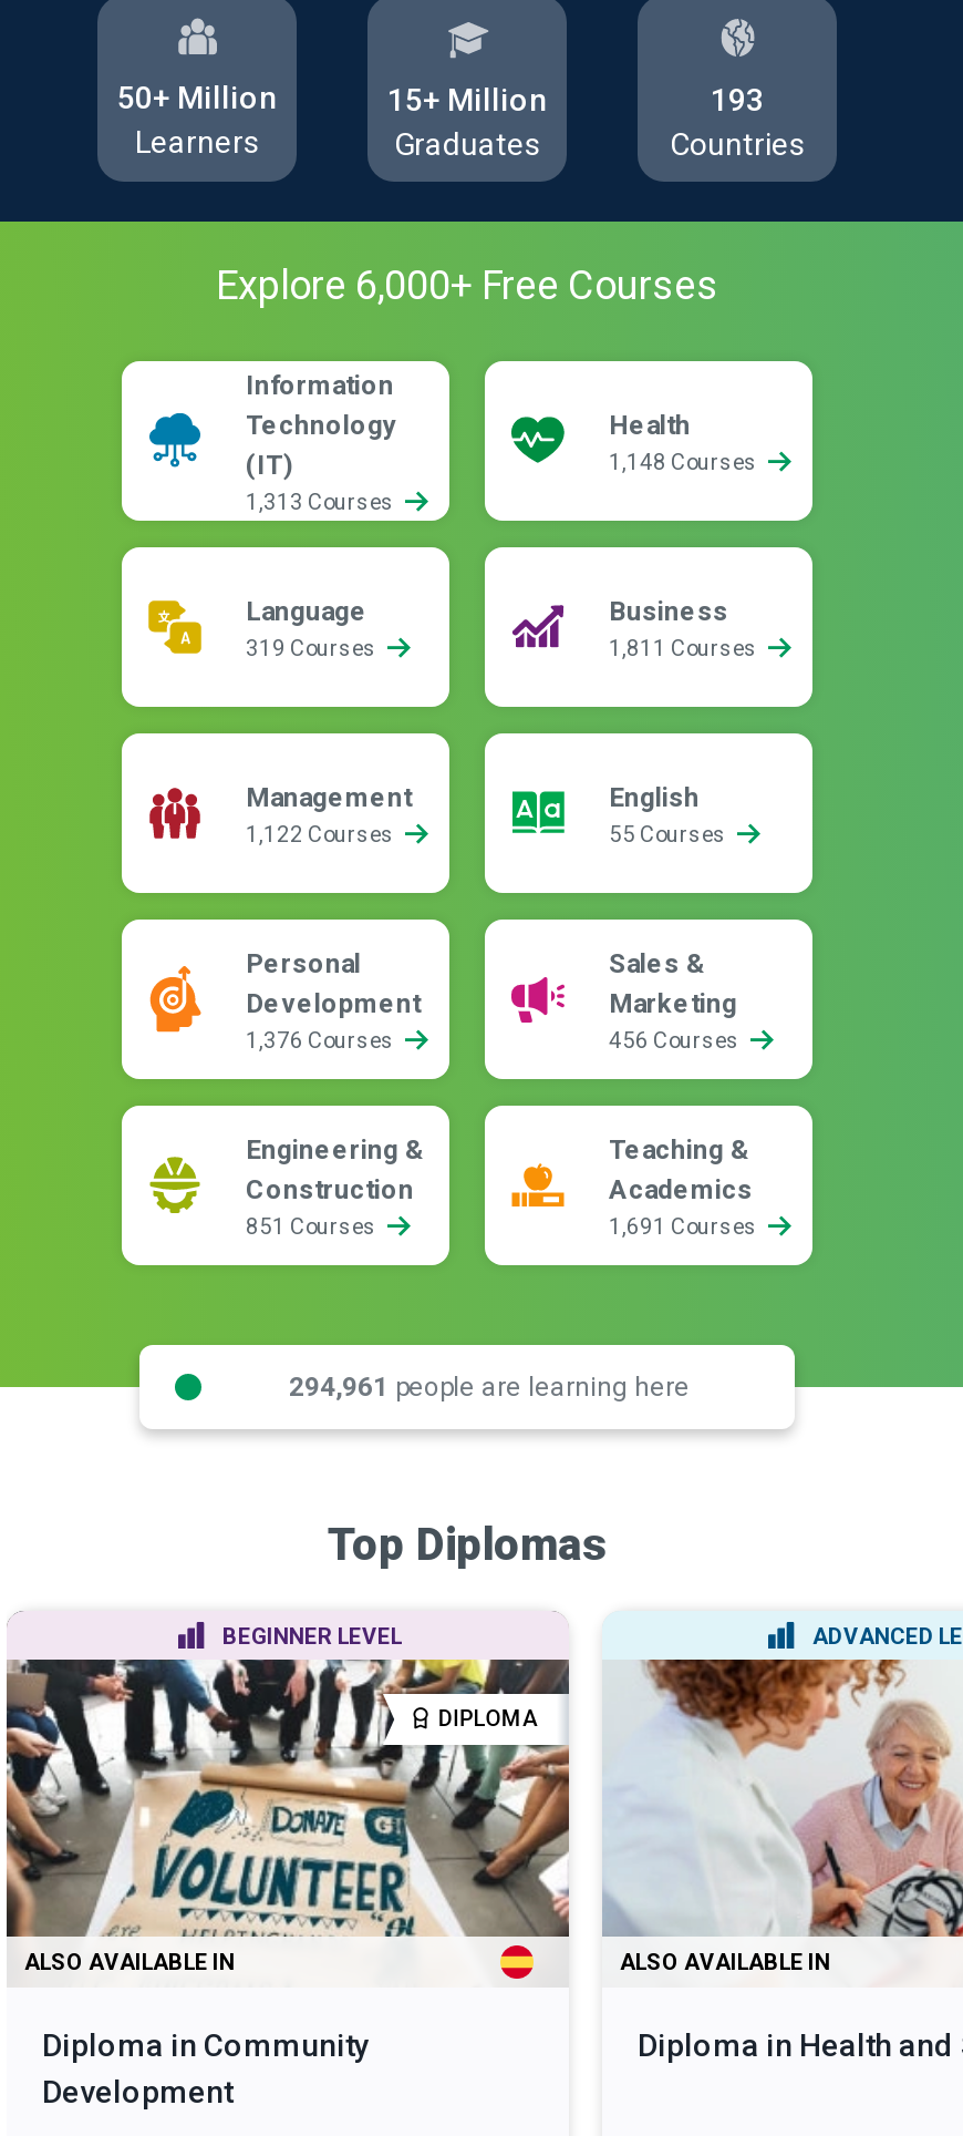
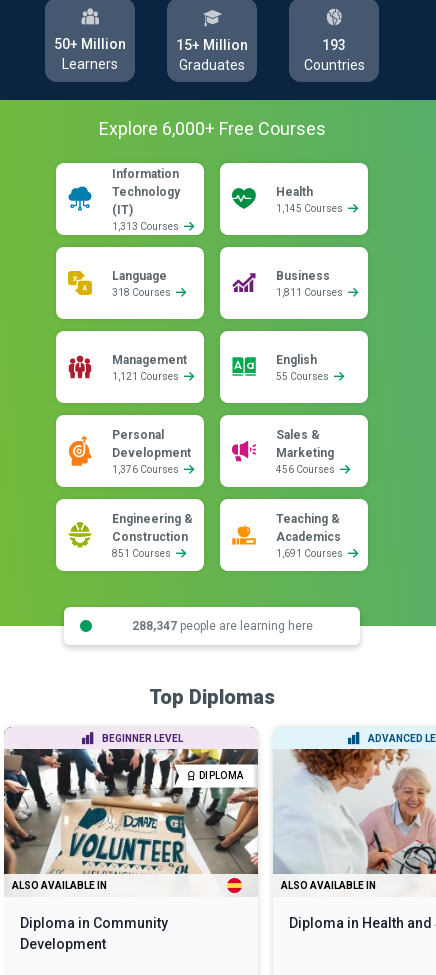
[609,450,762,474] 1,148 Courses -> [276,203,345,214] 1,145 Courses
[246,636,381,660] 319 Courses -> [112,287,173,298] 318 Courses
[246,822,398,846] 1,122 Courses -> [112,371,181,382] 1,121 Courses
[289,1370,690,1401] 294,961 people are learning here -> [131,618,312,632] 288,347 people are learning here

